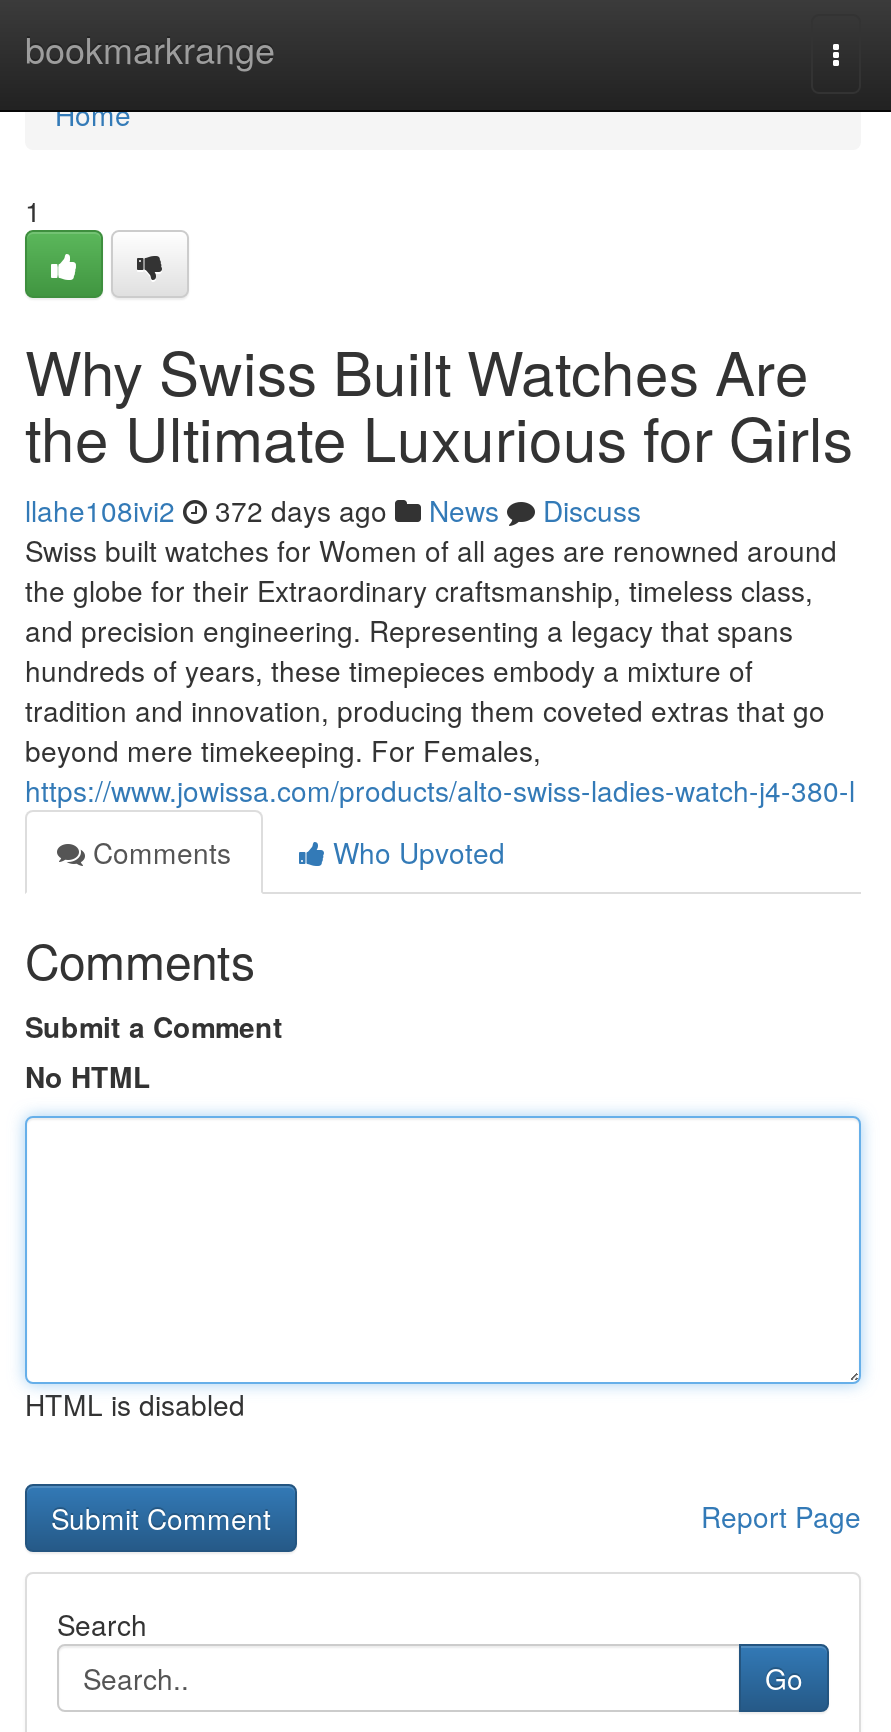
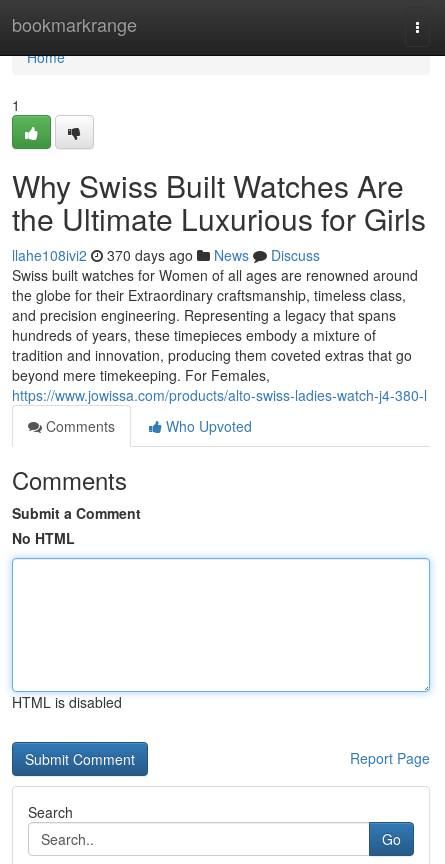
[25,490,641,530] llahe108ivi2 372 days ago News Discuss -> [12,245,320,265] llahe108ivi2 370 days ago News Discuss

